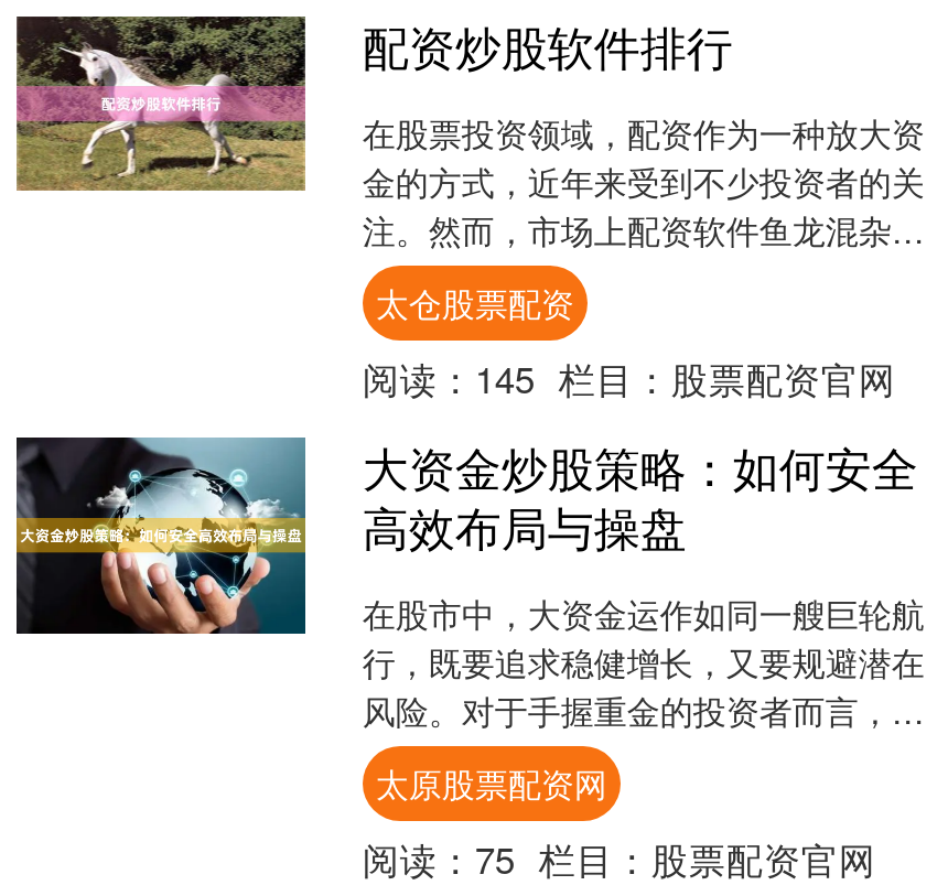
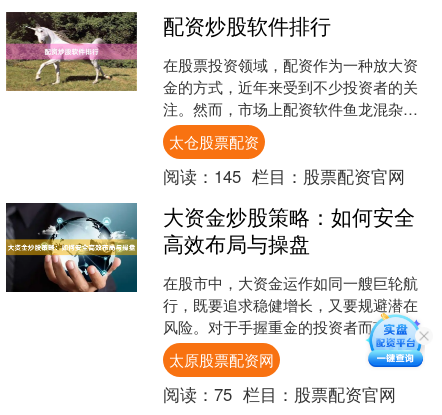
none -> [377,333,427,368] [image]

